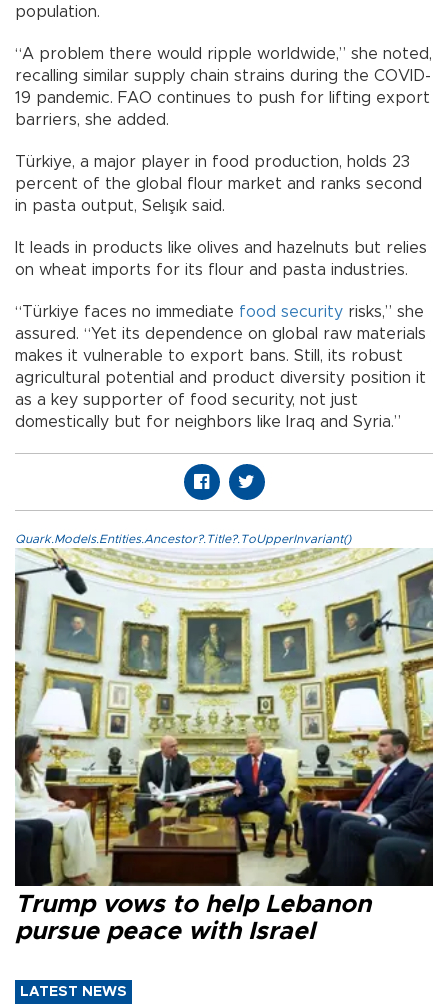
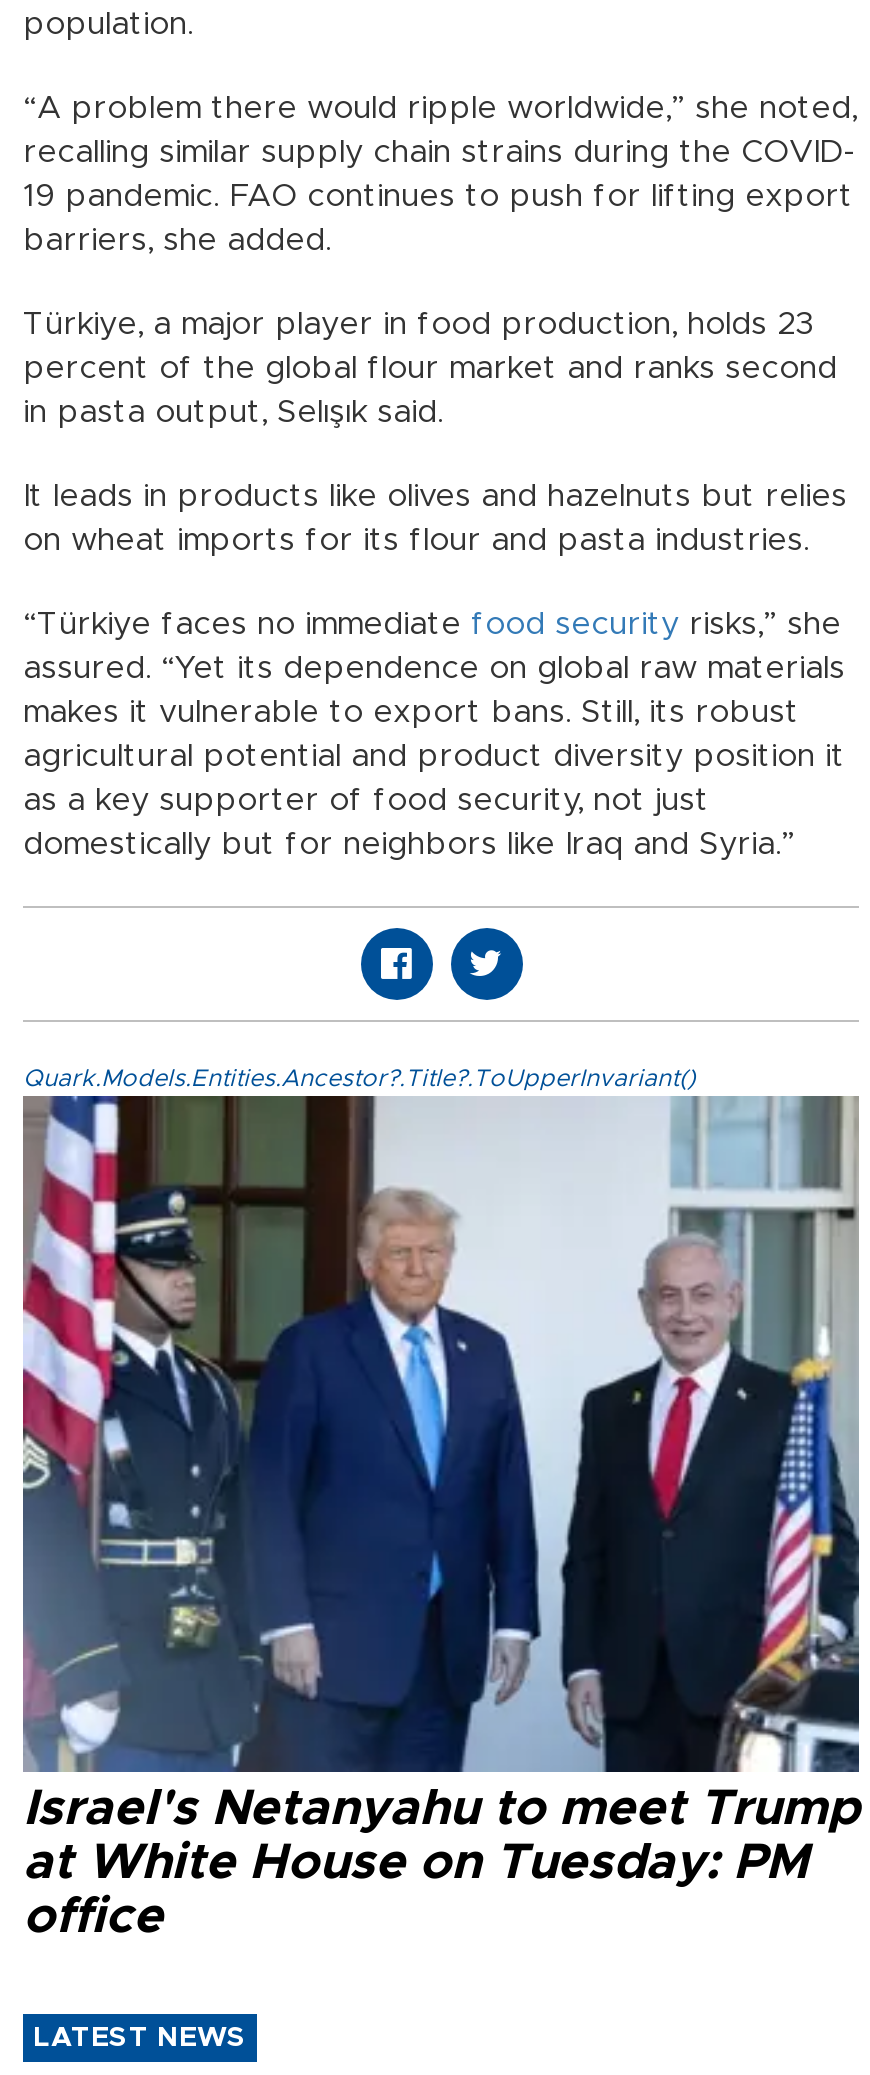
[14,548,434,943] [image] | Trump vows to help Lebanon | pursue peace with Israel -> [21,1094,861,1941] [image] | Israel's Netanyahu to meet Trump | at White House on Tuesday: PM | office

